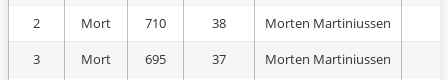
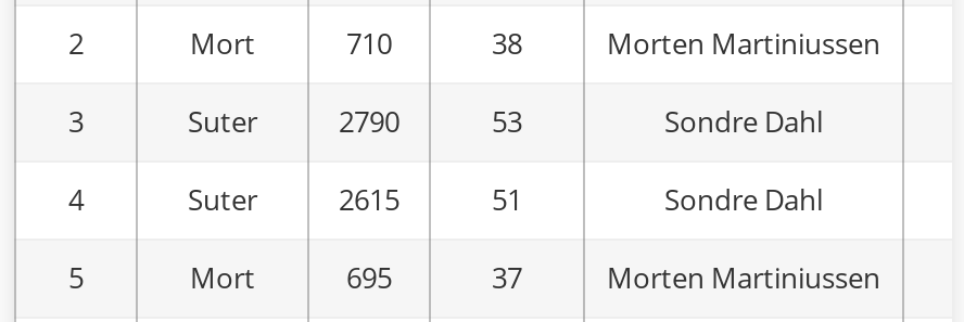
none -> [68,102,823,297] Suter | 2790 | 53 | Sondre Dahl | 4 | Suter | 2615 | 51 | Sondre Dahl | 5

